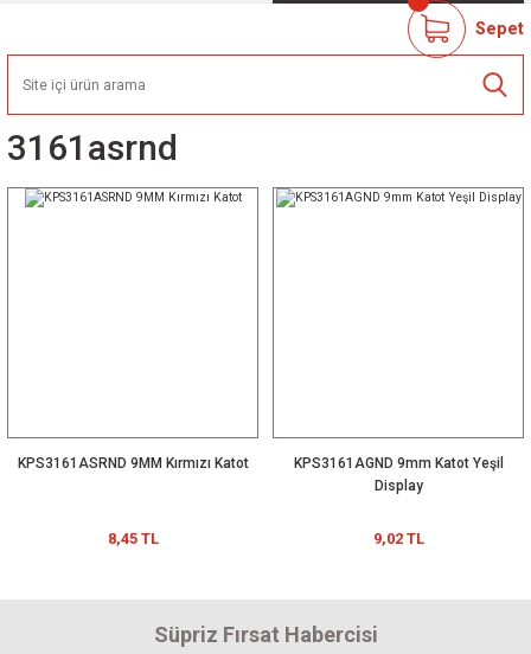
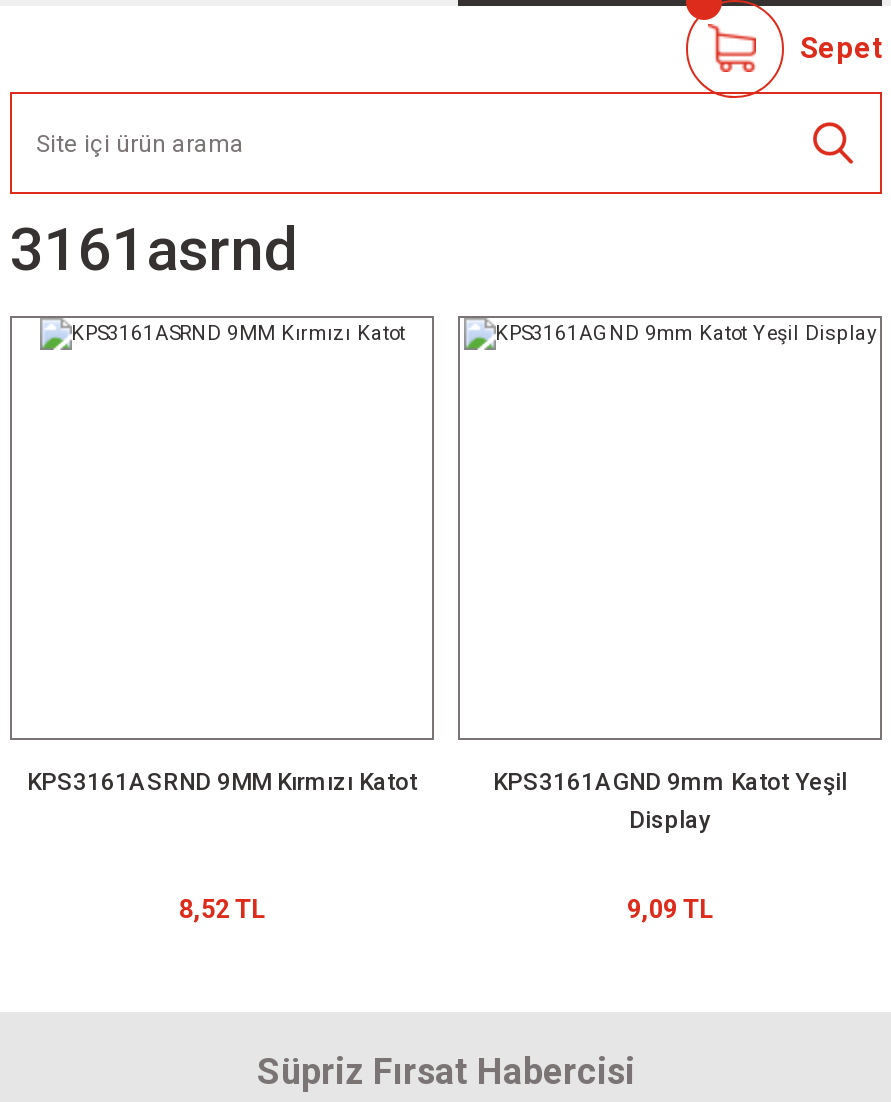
[107,530,158,547] 8,45 TL -> [179,894,265,924] 8,52 TL
[373,530,424,547] 9,02 TL -> [627,894,713,924] 9,09 TL

